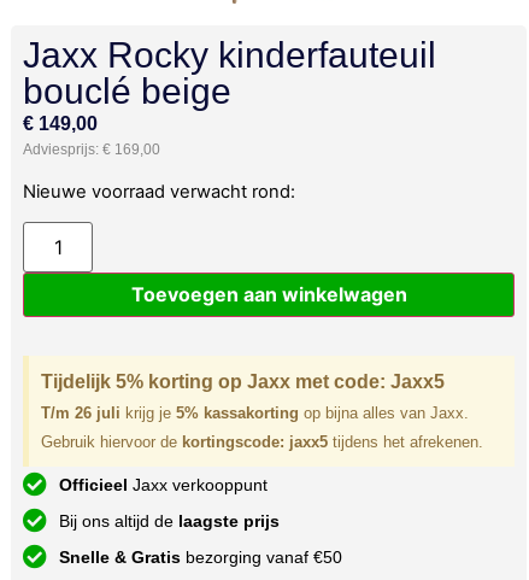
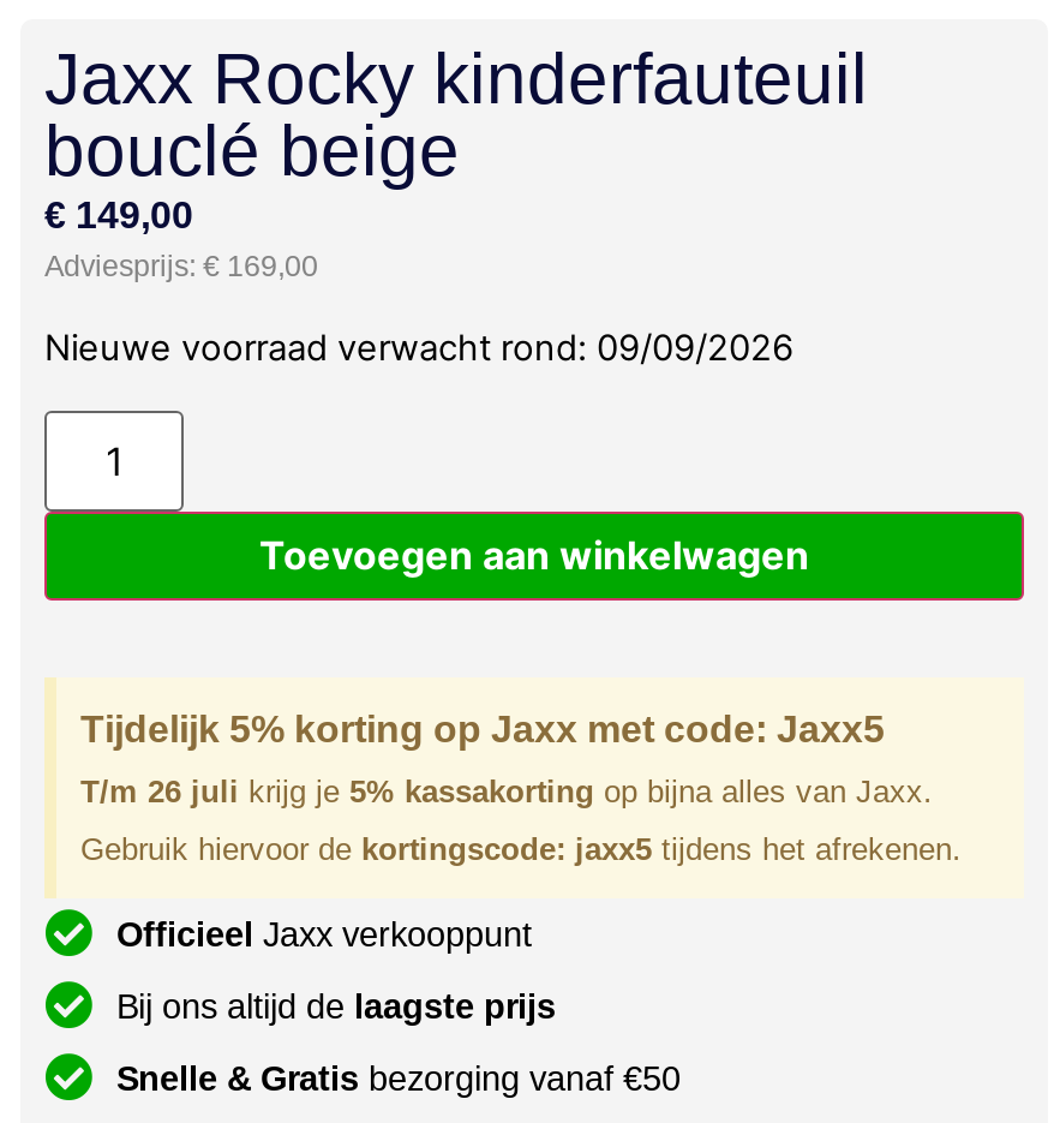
[23,181,295,202] Nieuwe voorraad verwacht rond: -> [44,327,794,371] Nieuwe voorraad verwacht rond: 09/09/2026

